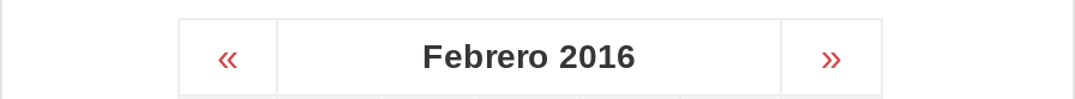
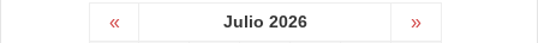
[422,37,636,75] Febrero 2016 -> [223,12,307,31] Julio 2026

